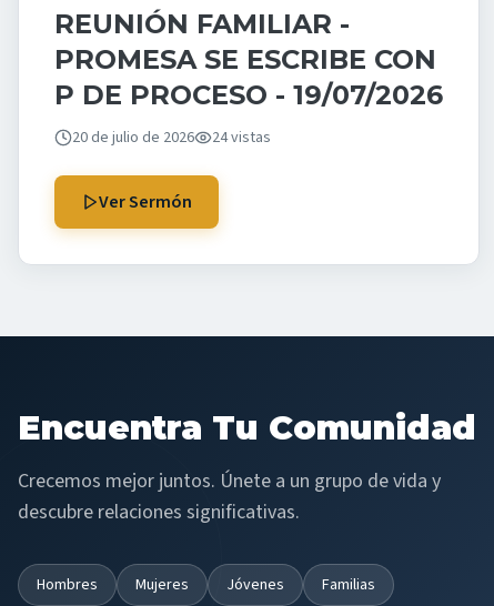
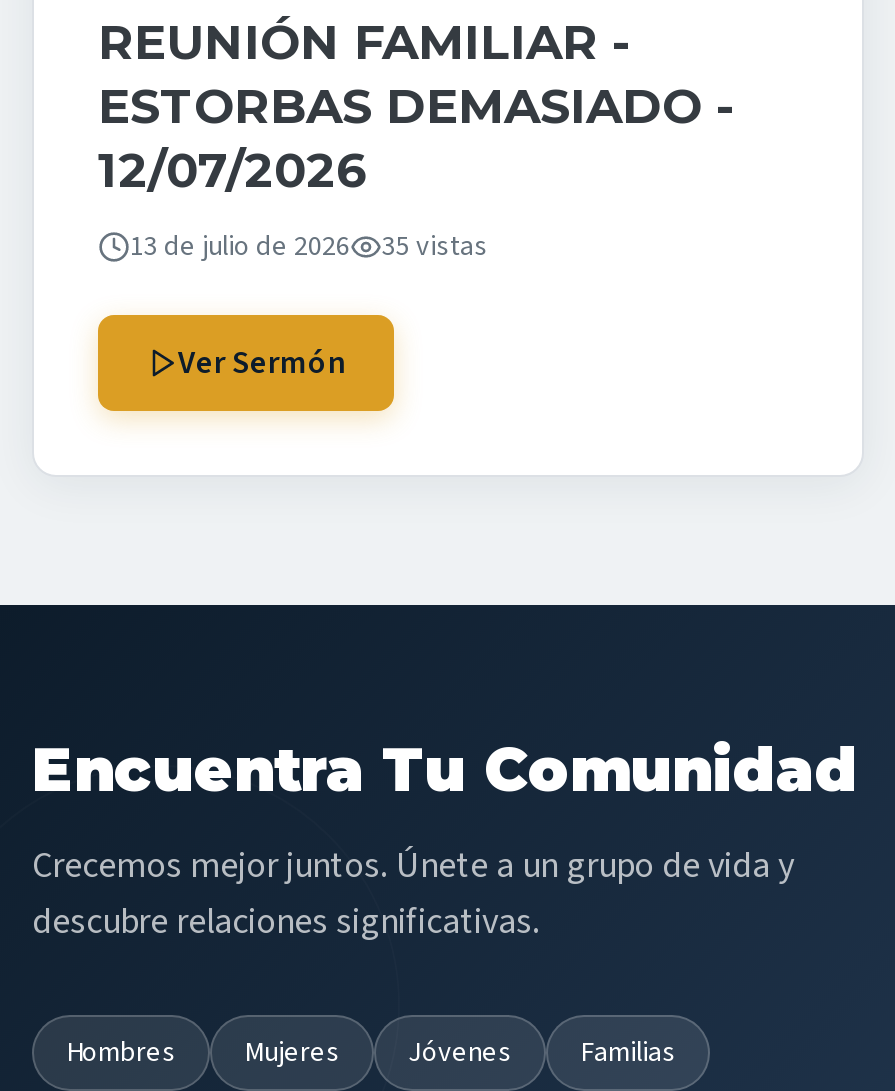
[54,43,443,111] PROMESA SE ESCRIBE CON | P DE PROCESO - 19/07/2026 -> [98,77,734,199] ESTORBAS DEMASIADO - | 12/07/2026
[72,126,271,149] 20 de julio de 2026 | 24 vistas -> [130,227,488,267] 13 de julio de 2026 | 35 vistas

